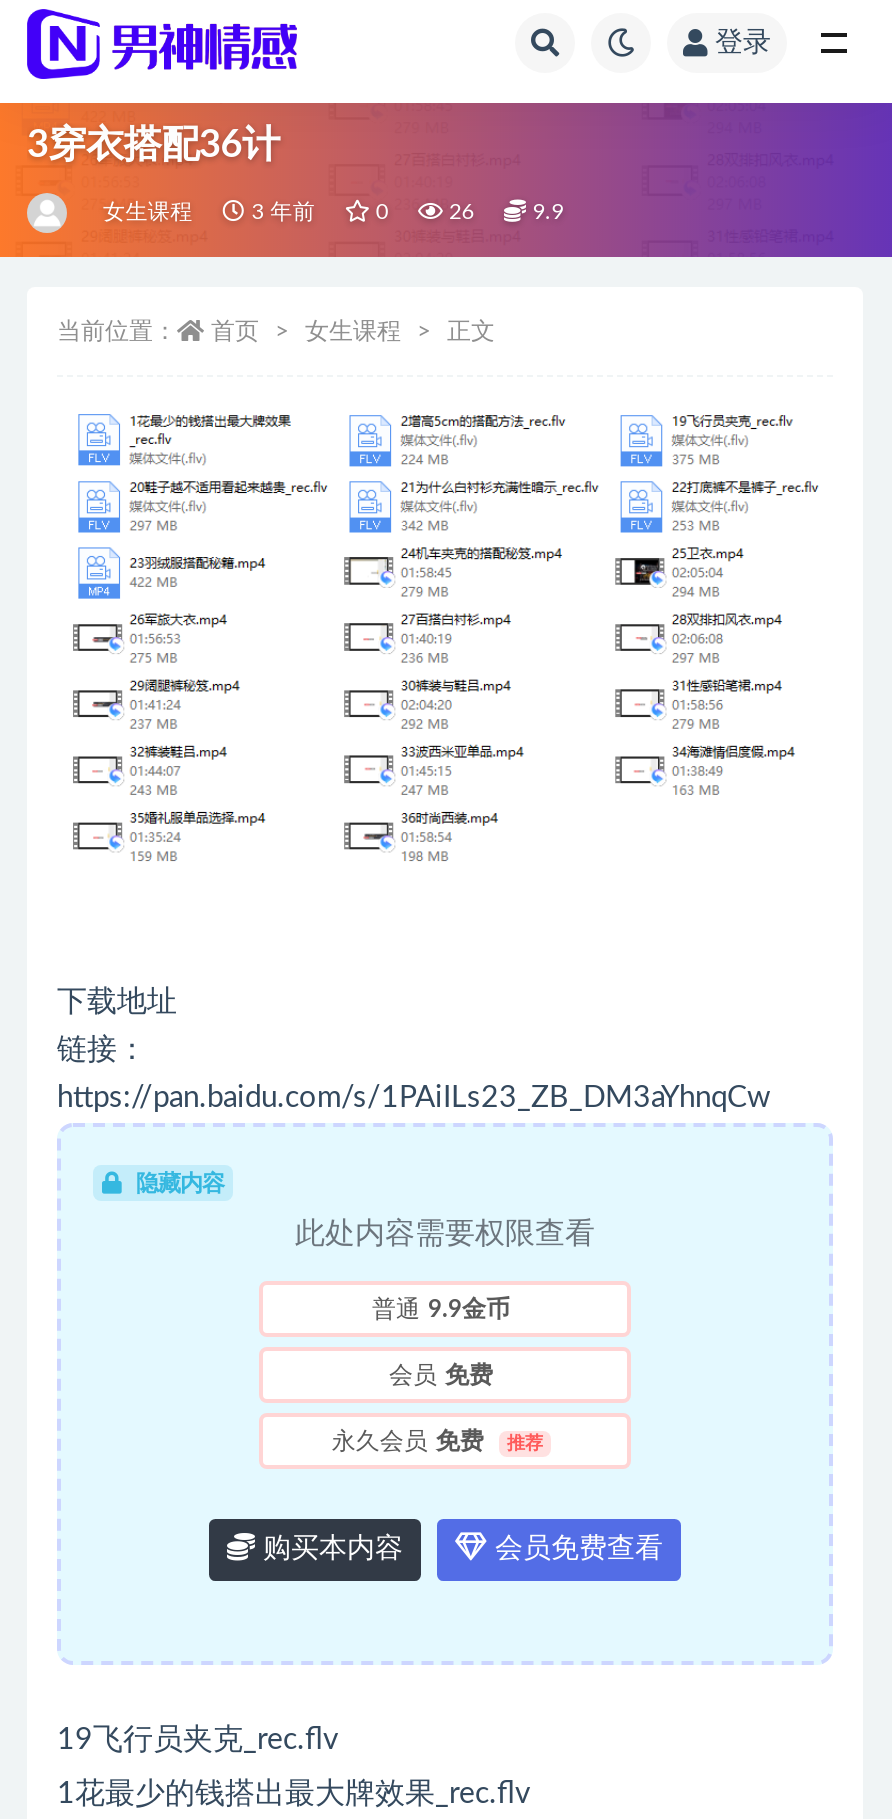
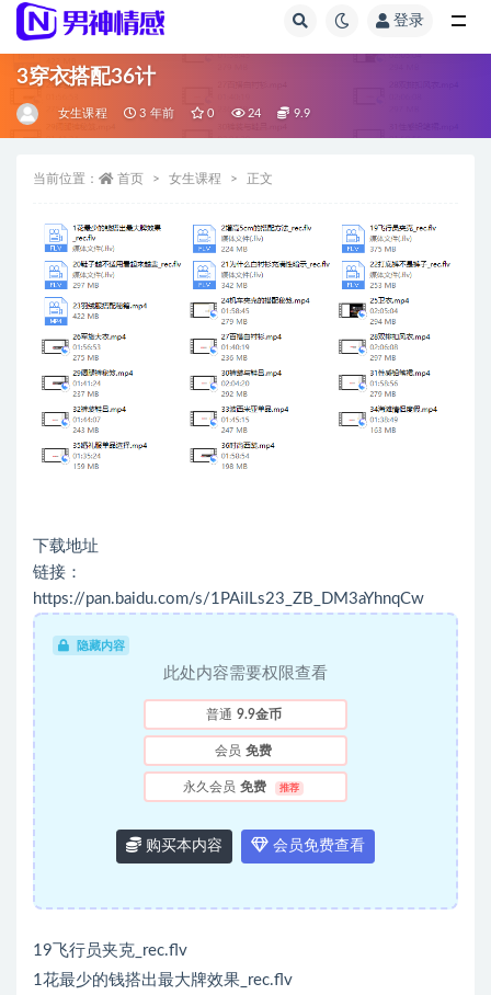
[443,201,474,223] 26 -> [244,107,261,119] 24

